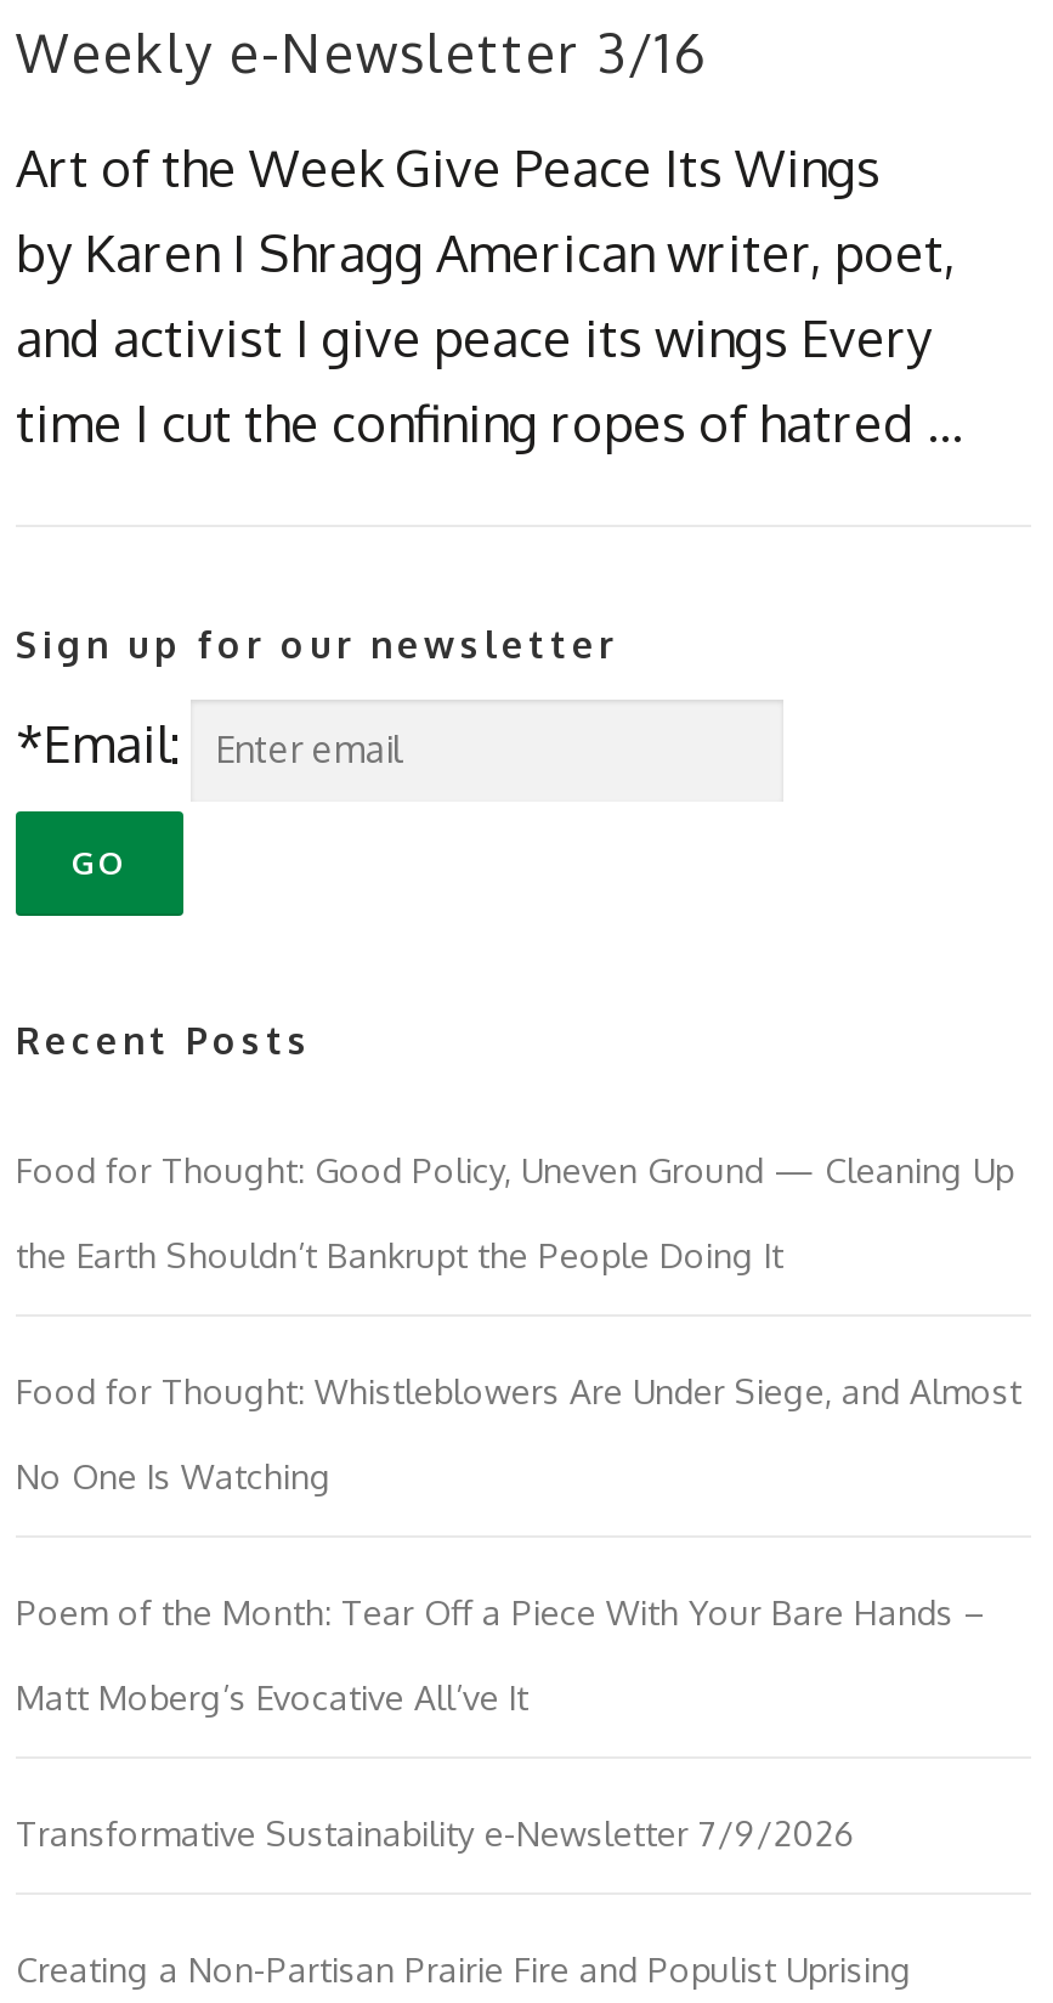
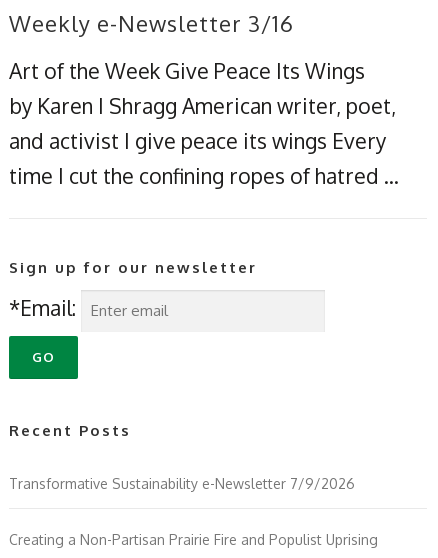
[16,1150,1021,1718] Food for Thought: Good Policy, Uneven Ground — Cleaning Up | the Earth Shouldn’t Bankrupt the People Doing It | Food for Thought: Whistleblowers Are Under Siege, and Almost | No One Is Watching | Poem of the Month: Tear Off a Piece With Your Bare Hands – | Matt Moberg’s Evocative All’ve It -> none

